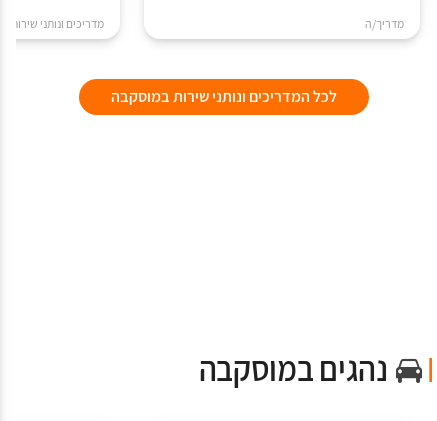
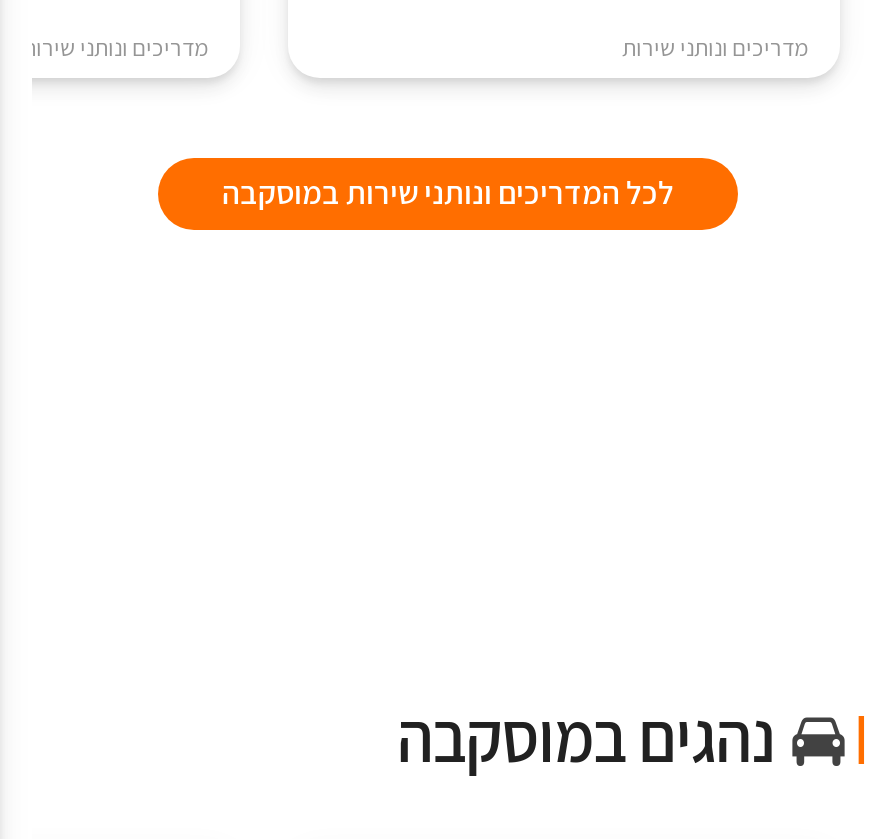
[365,16,404,31] מדריך/ה -> [622,32,808,62] מדריכים ונותני שירות

